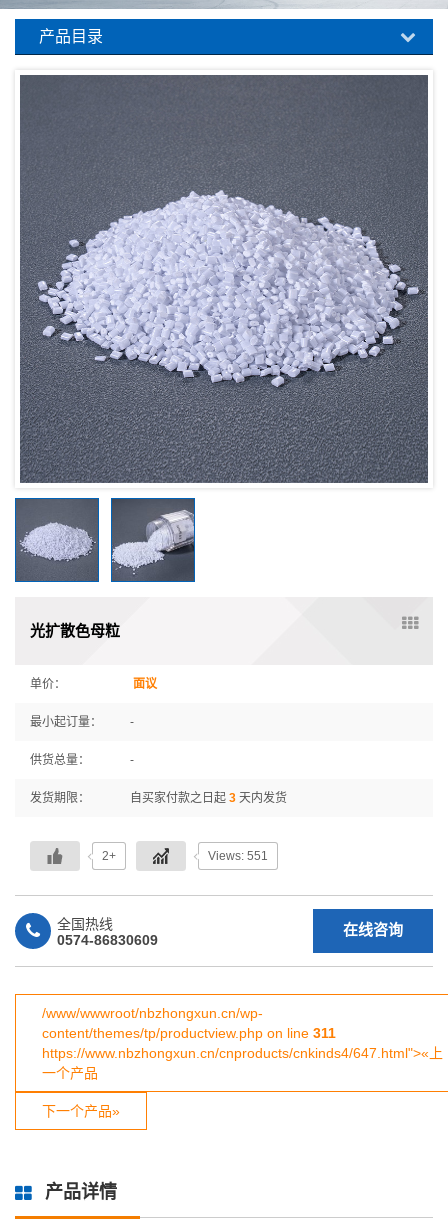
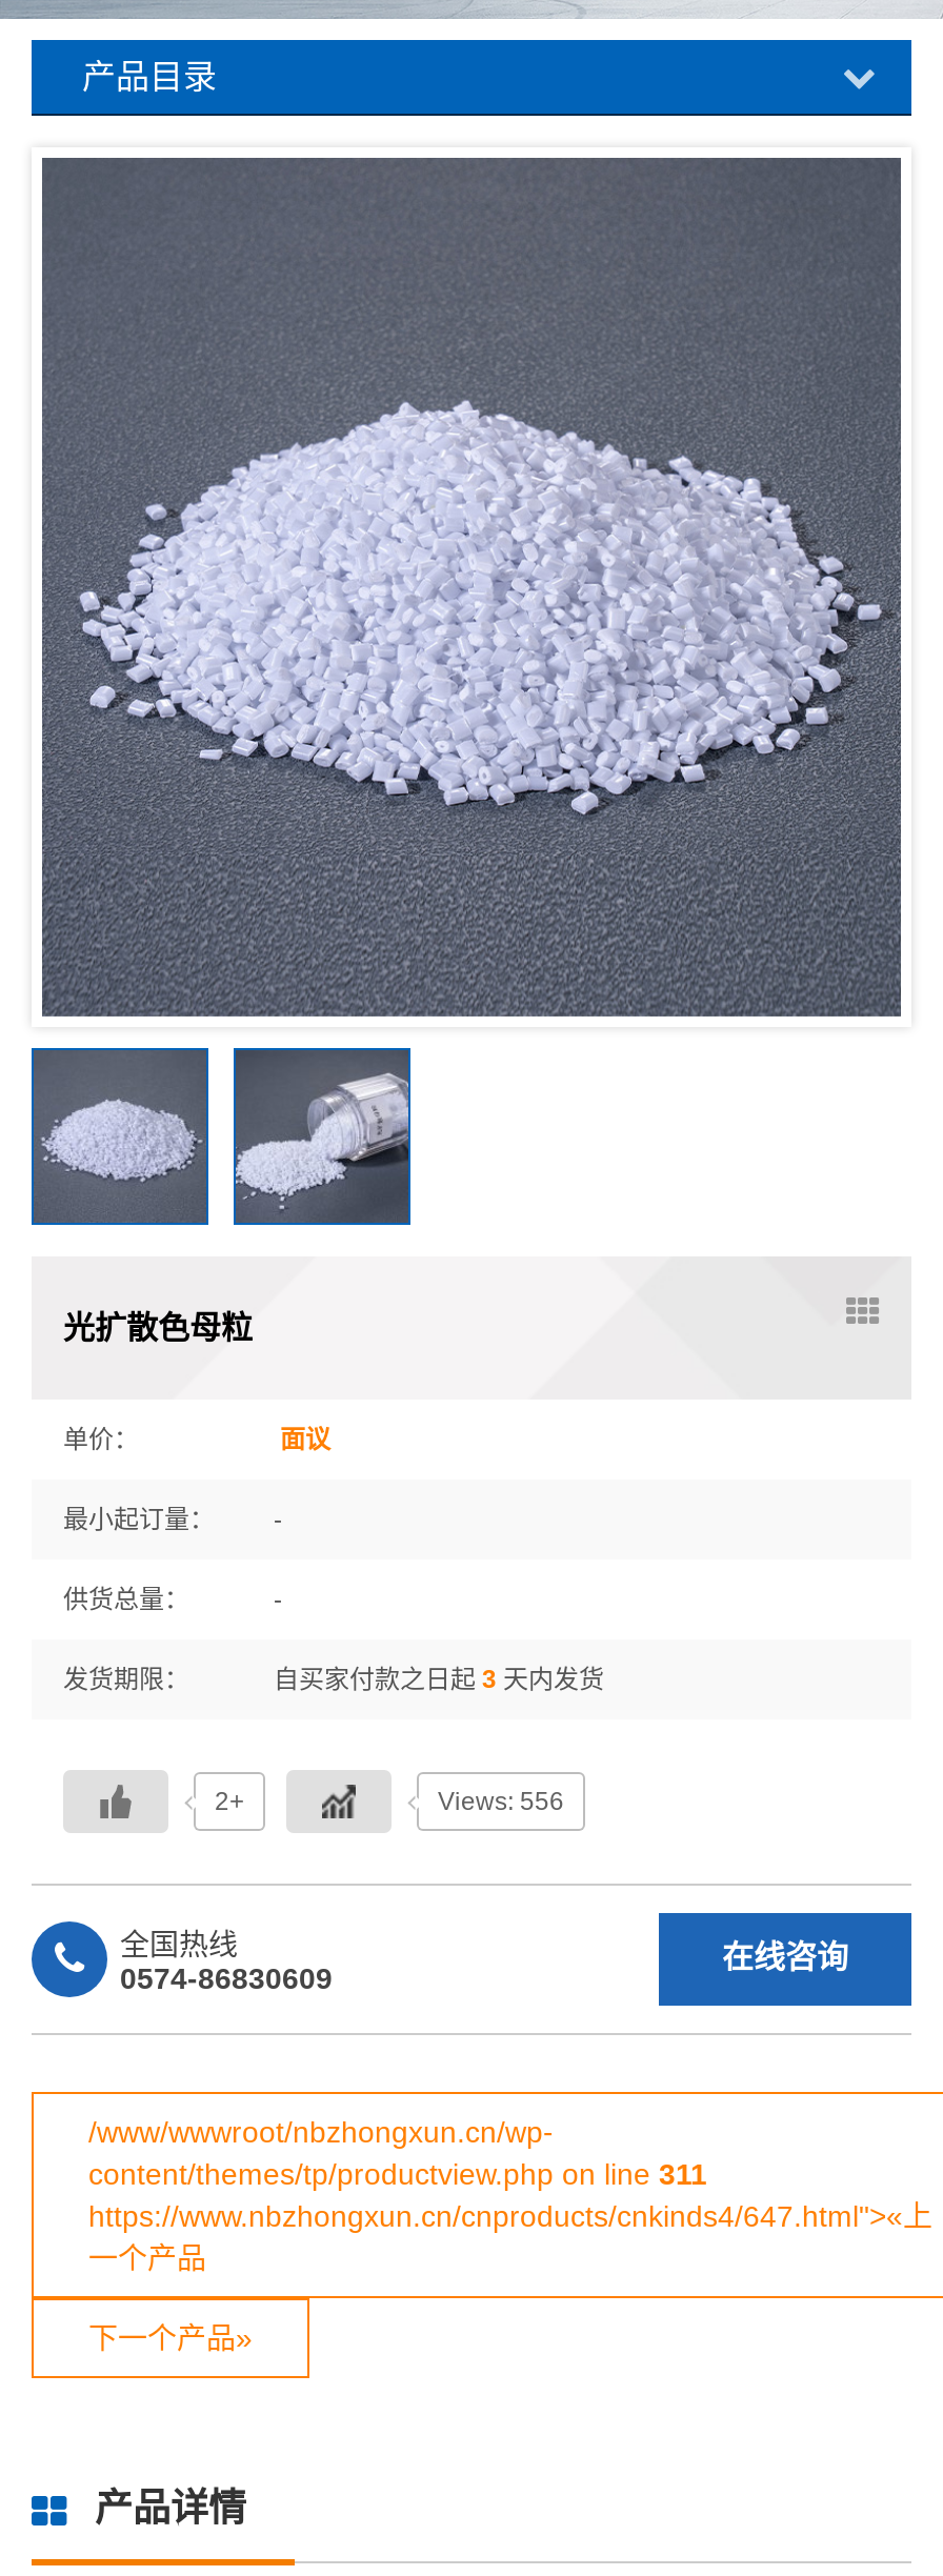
[208,849,268,863] Views: 551 -> [438,1787,564,1816] Views: 556

